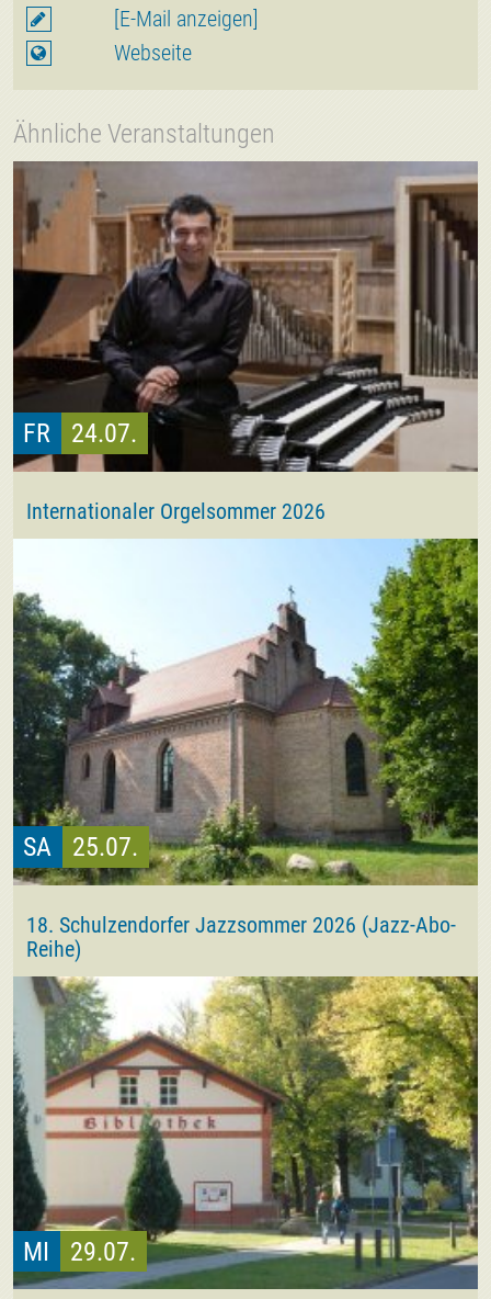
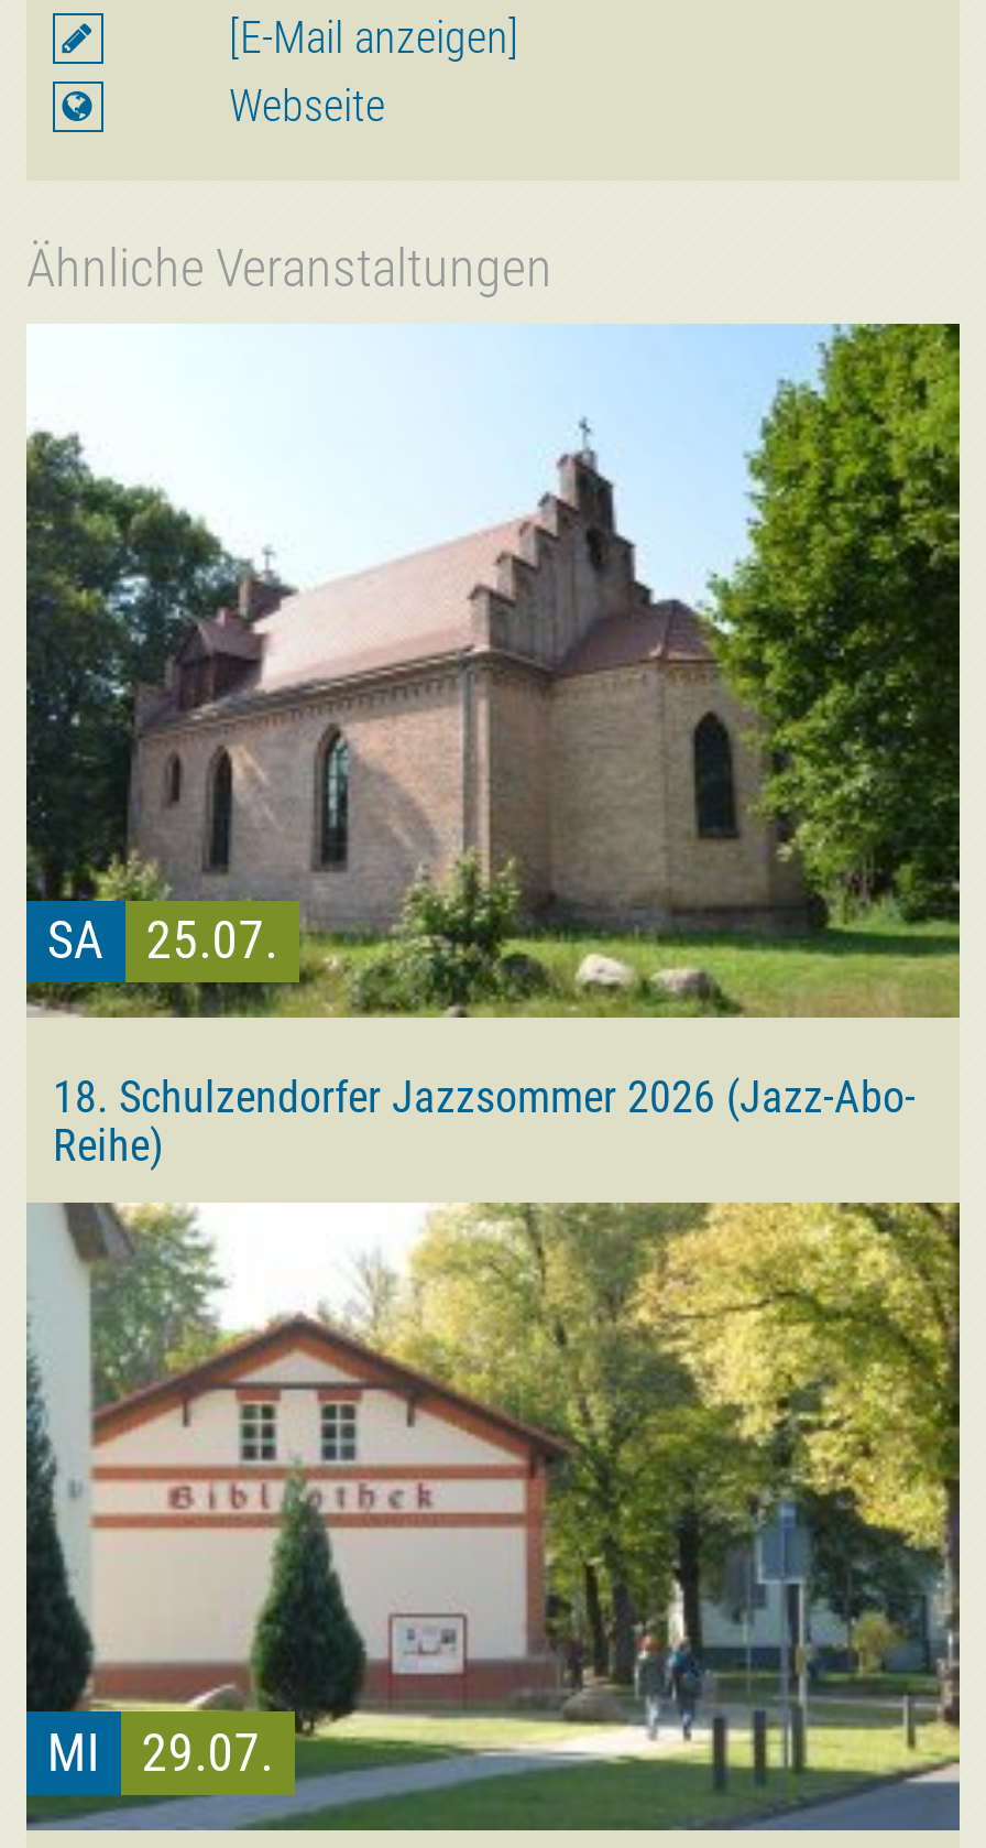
[12,161,479,524] [image] | FR | 24.07. | Internationaler Orgelsommer 2026 -> none

